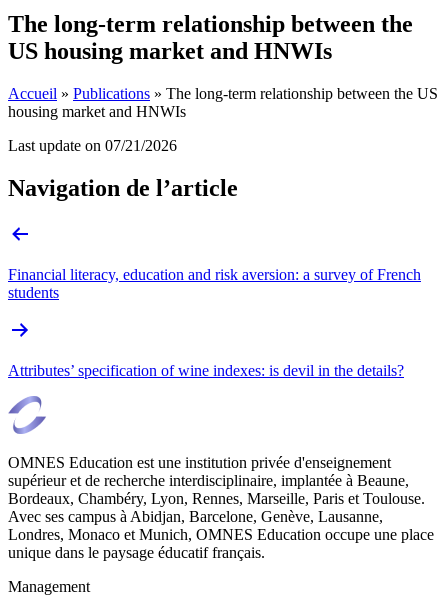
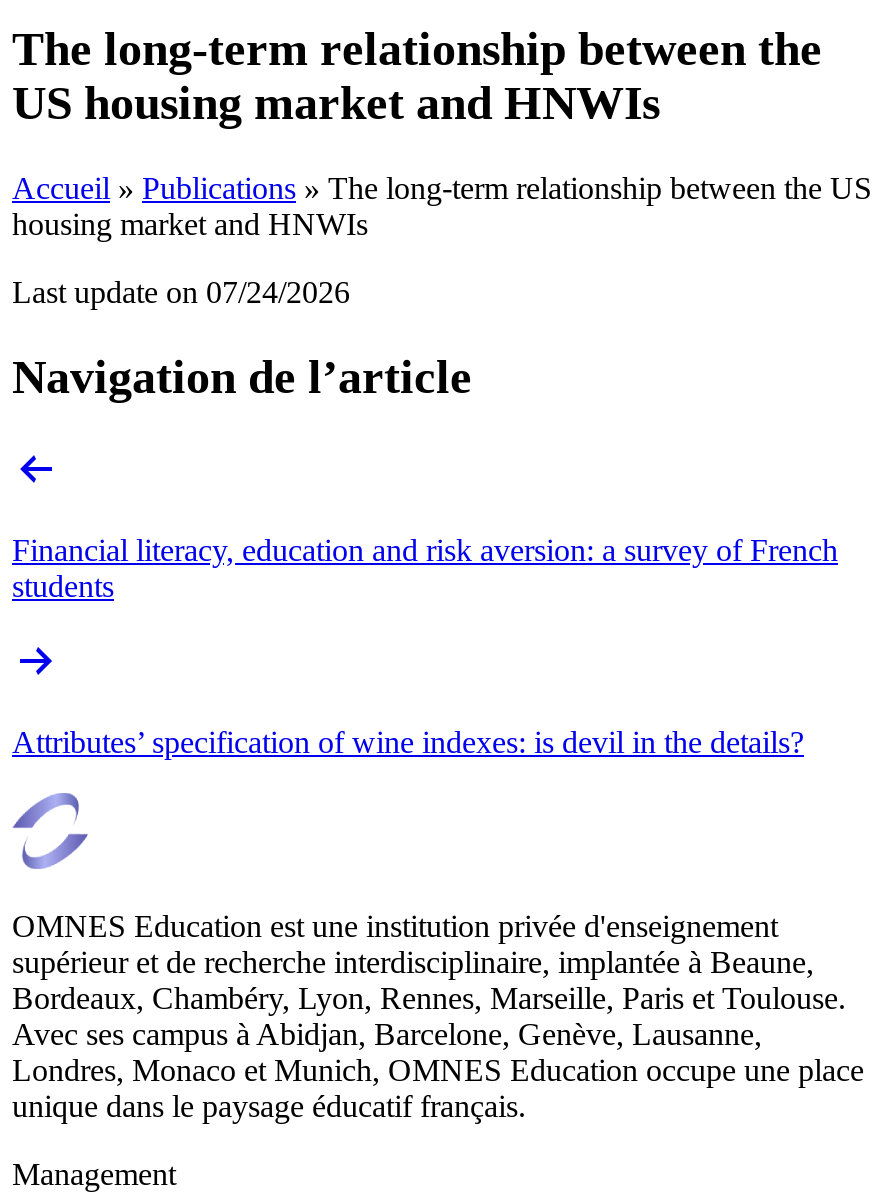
[8,137,177,154] Last update on 07/21/2026 -> [12,275,350,309] Last update on 07/24/2026

